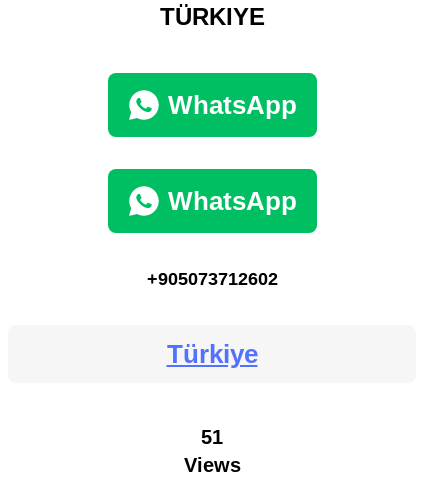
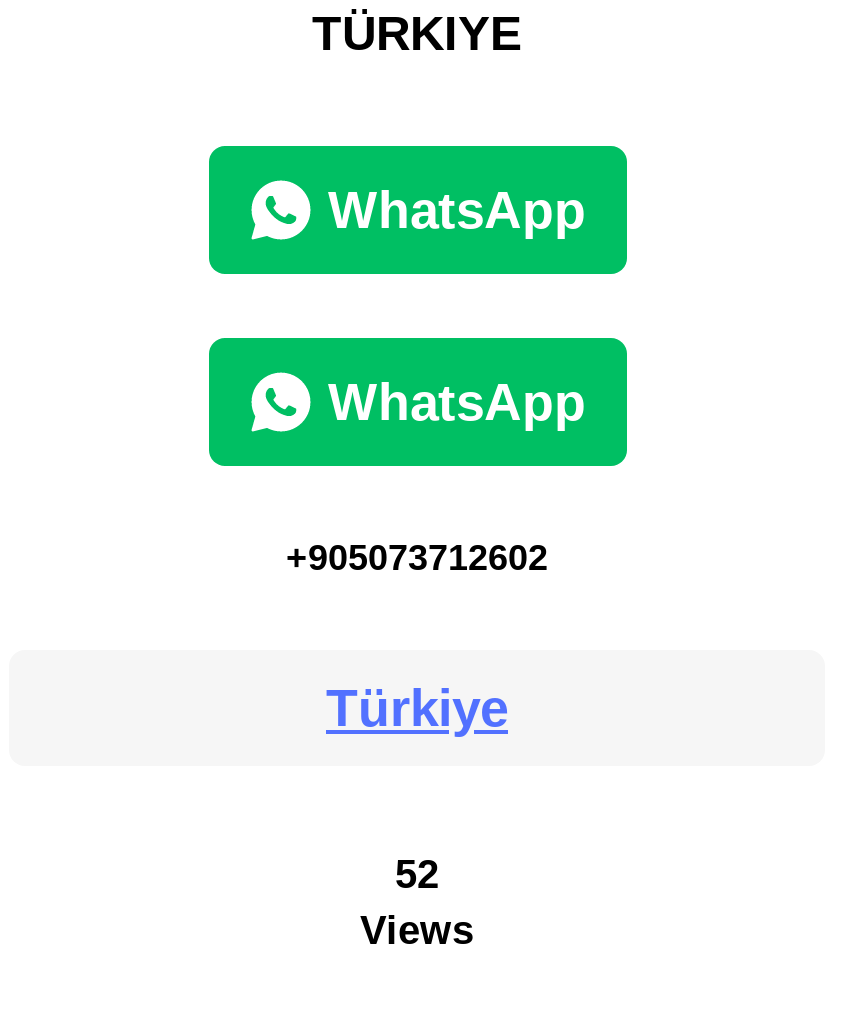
[201,426,223,448] 51 -> [395,852,439,896] 52

